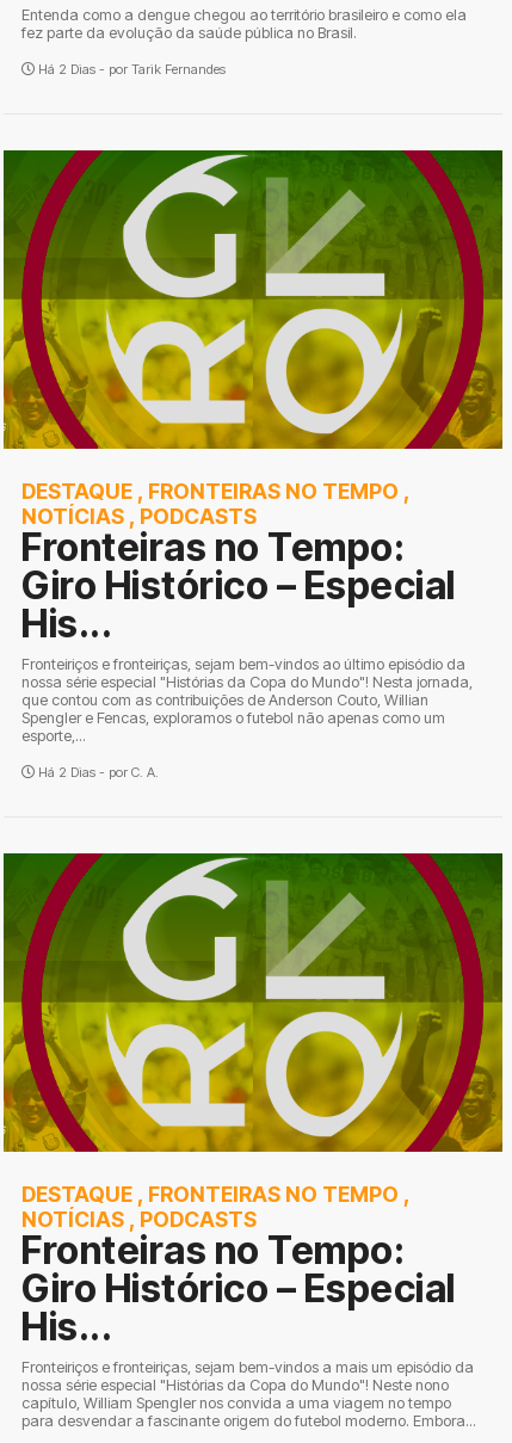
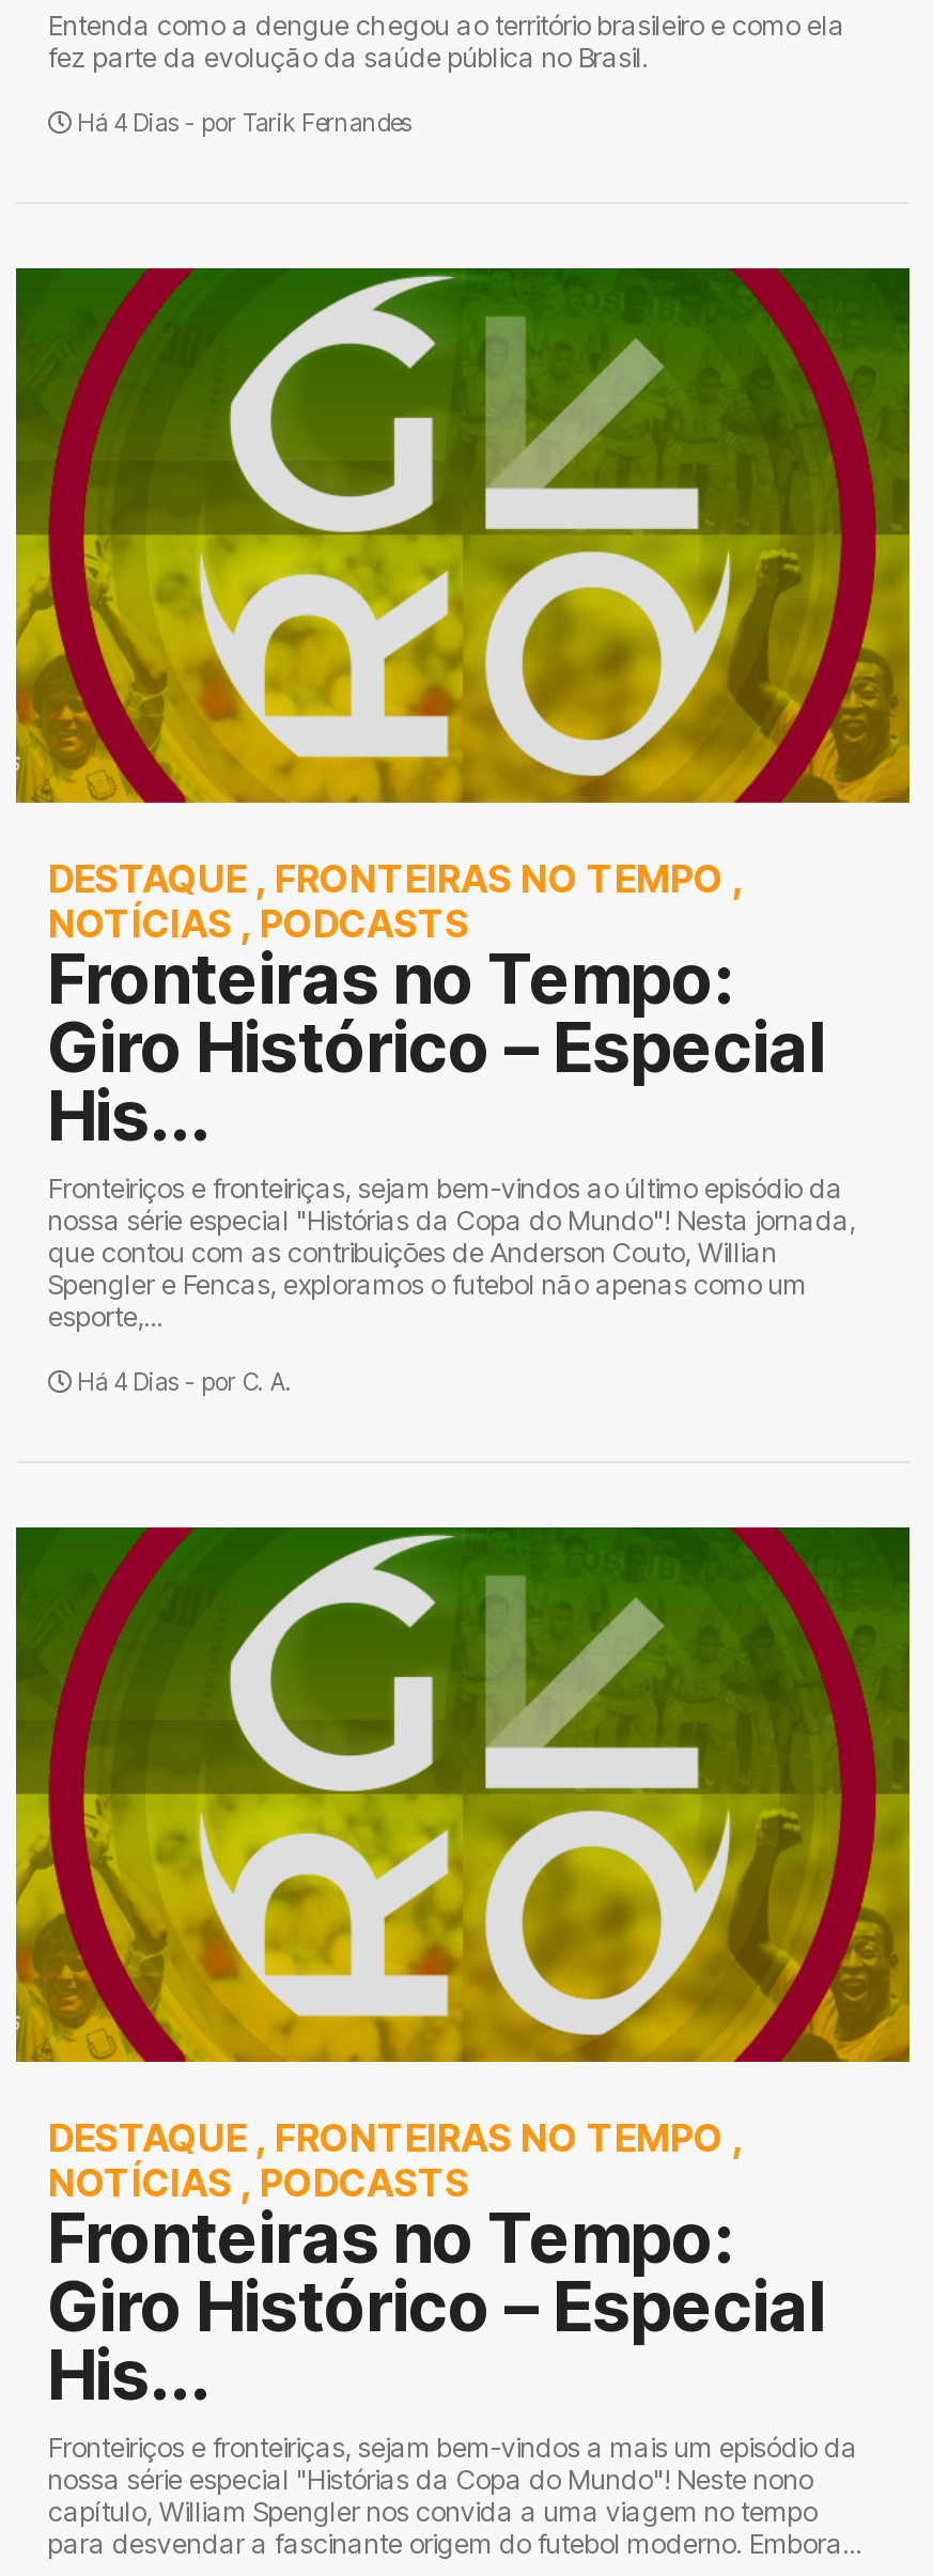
[35,61,226,78] Há 2 Dias - por Tarik Fernandes -> [72,108,411,138] Há 4 Dias - por Tarik Fernandes
[35,764,159,781] Há 2 Dias - por C. A. -> [72,1367,292,1397] Há 4 Dias - por C. A.

